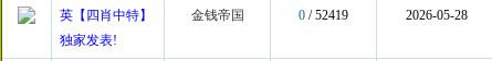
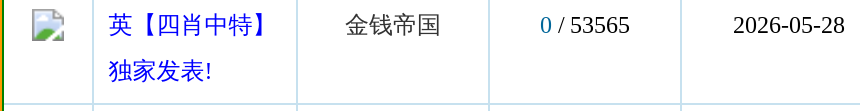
[299,8,348,23] 0 / 52419 -> [540,11,630,39] 0 / 53565

